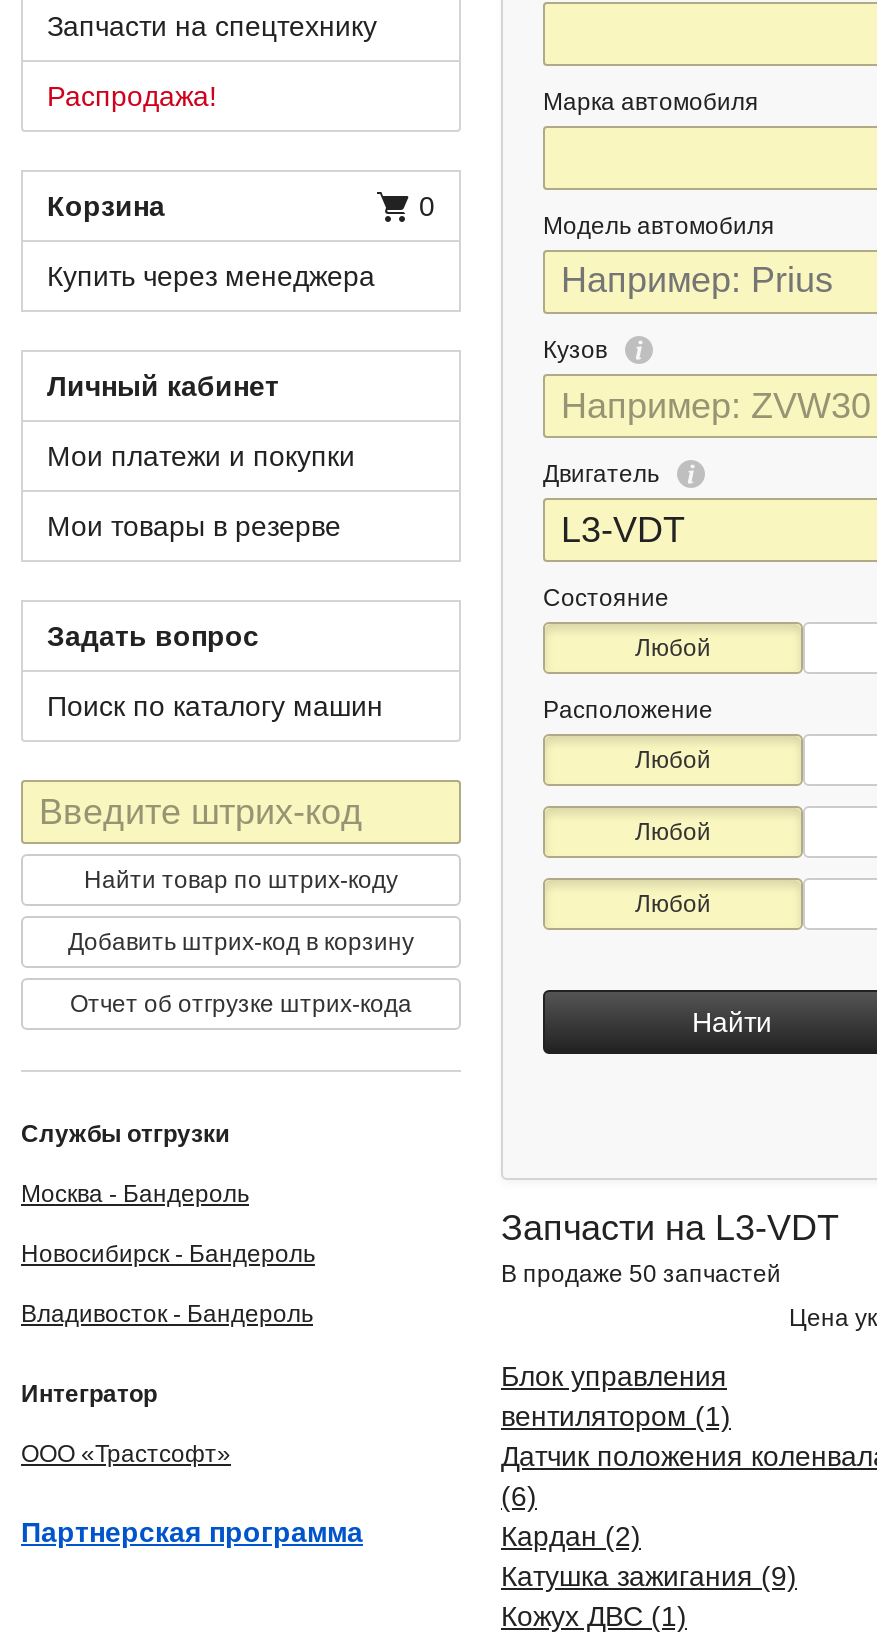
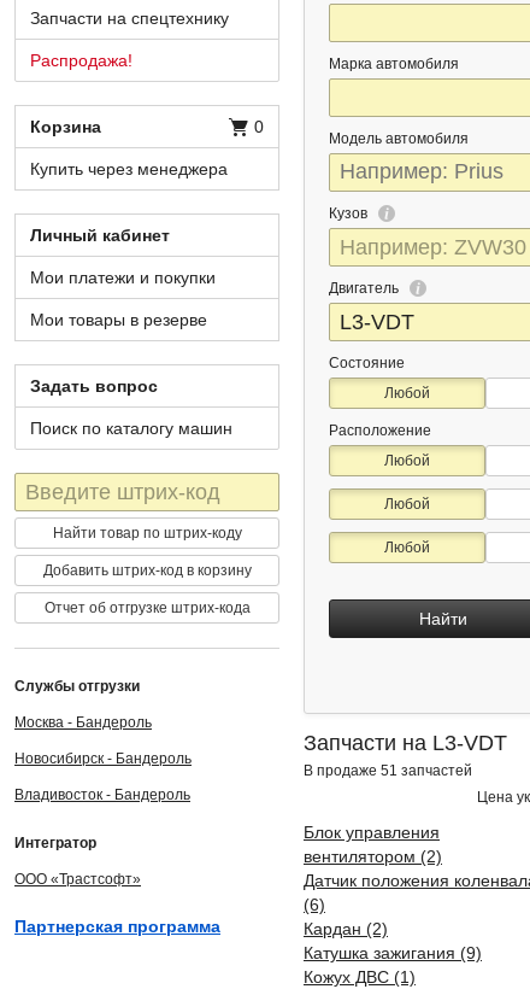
[501,1260,781,1288] В продаже 50 запчастей -> [304,762,472,779] В продаже 51 запчастей
[501,1400,731,1432] вентилятором (1) -> [304,847,442,866] вентилятором (2)

